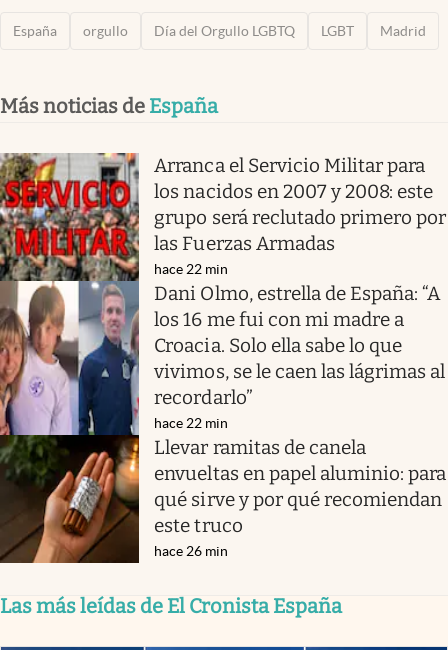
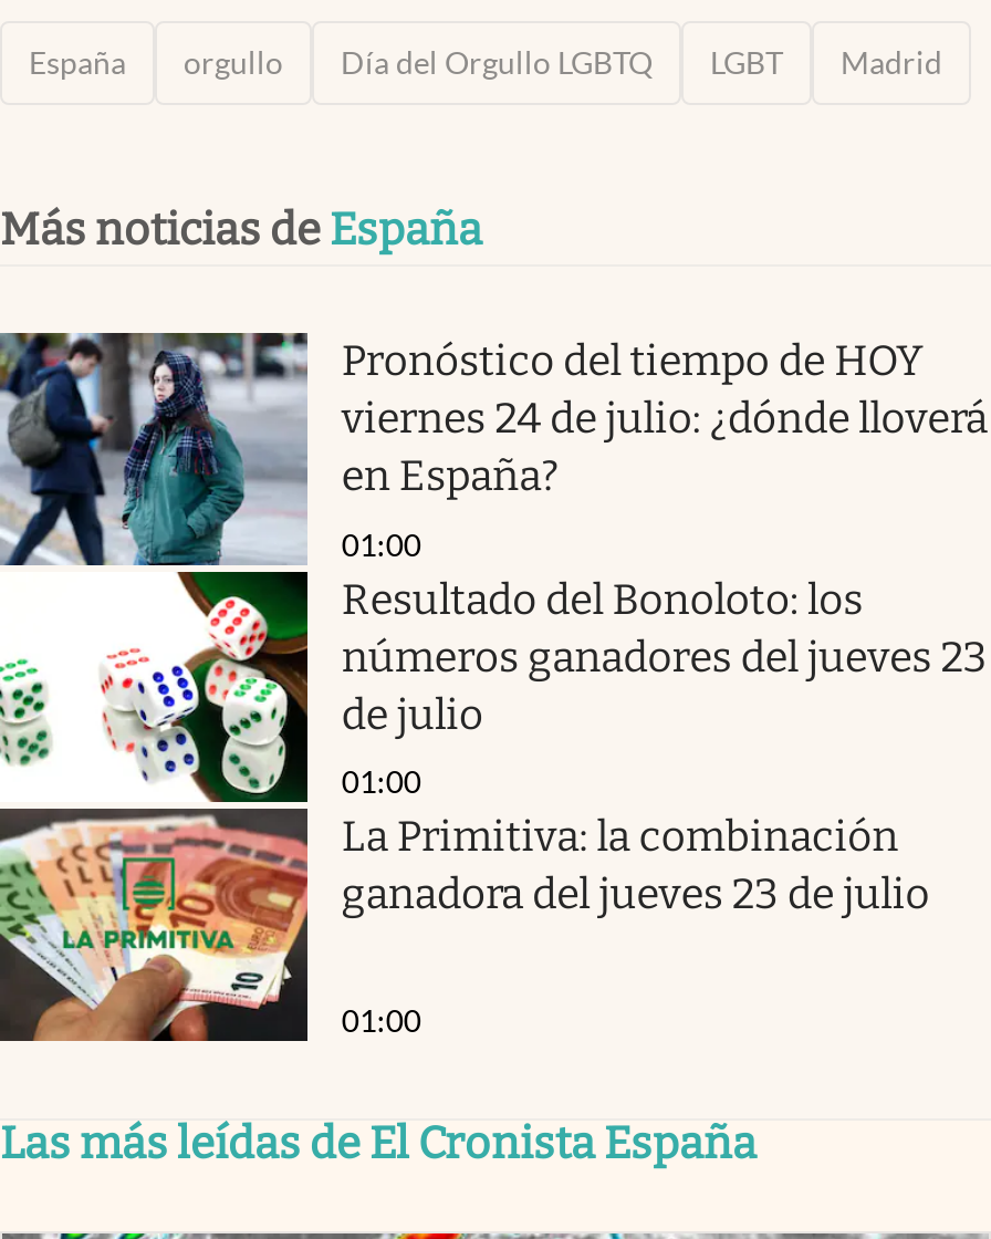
[3,152,446,564] [image] | Arranca el Servicio Militar para | los nacidos en 2007 y 2008: este | grupo será reclutado primero por | las Fuerzas Armadas | hace 22 min | Dani Olmo, estrella de España: “A | los 16 me fui con mi madre a | Croacia. Solo ella sabe lo que | vivimos, se le caen las lágrimas al | recordarlo” | hace 22 min | Llevar ramitas de canela | envueltas en papel aluminio: para | qué sirve y por qué recomiendan | este truco | hace 26 min -> [7,331,987,1045] [image] | Pronóstico del tiempo de HOY | viernes 24 de julio: ¿dónde lloverá | en España? | 01:00 | Resultado del Bonoloto: los | números ganadores del jueves 23 | de julio | 01:00 | La Primitiva: la combinación | ganadora del jueves 23 de julio | 01:00

